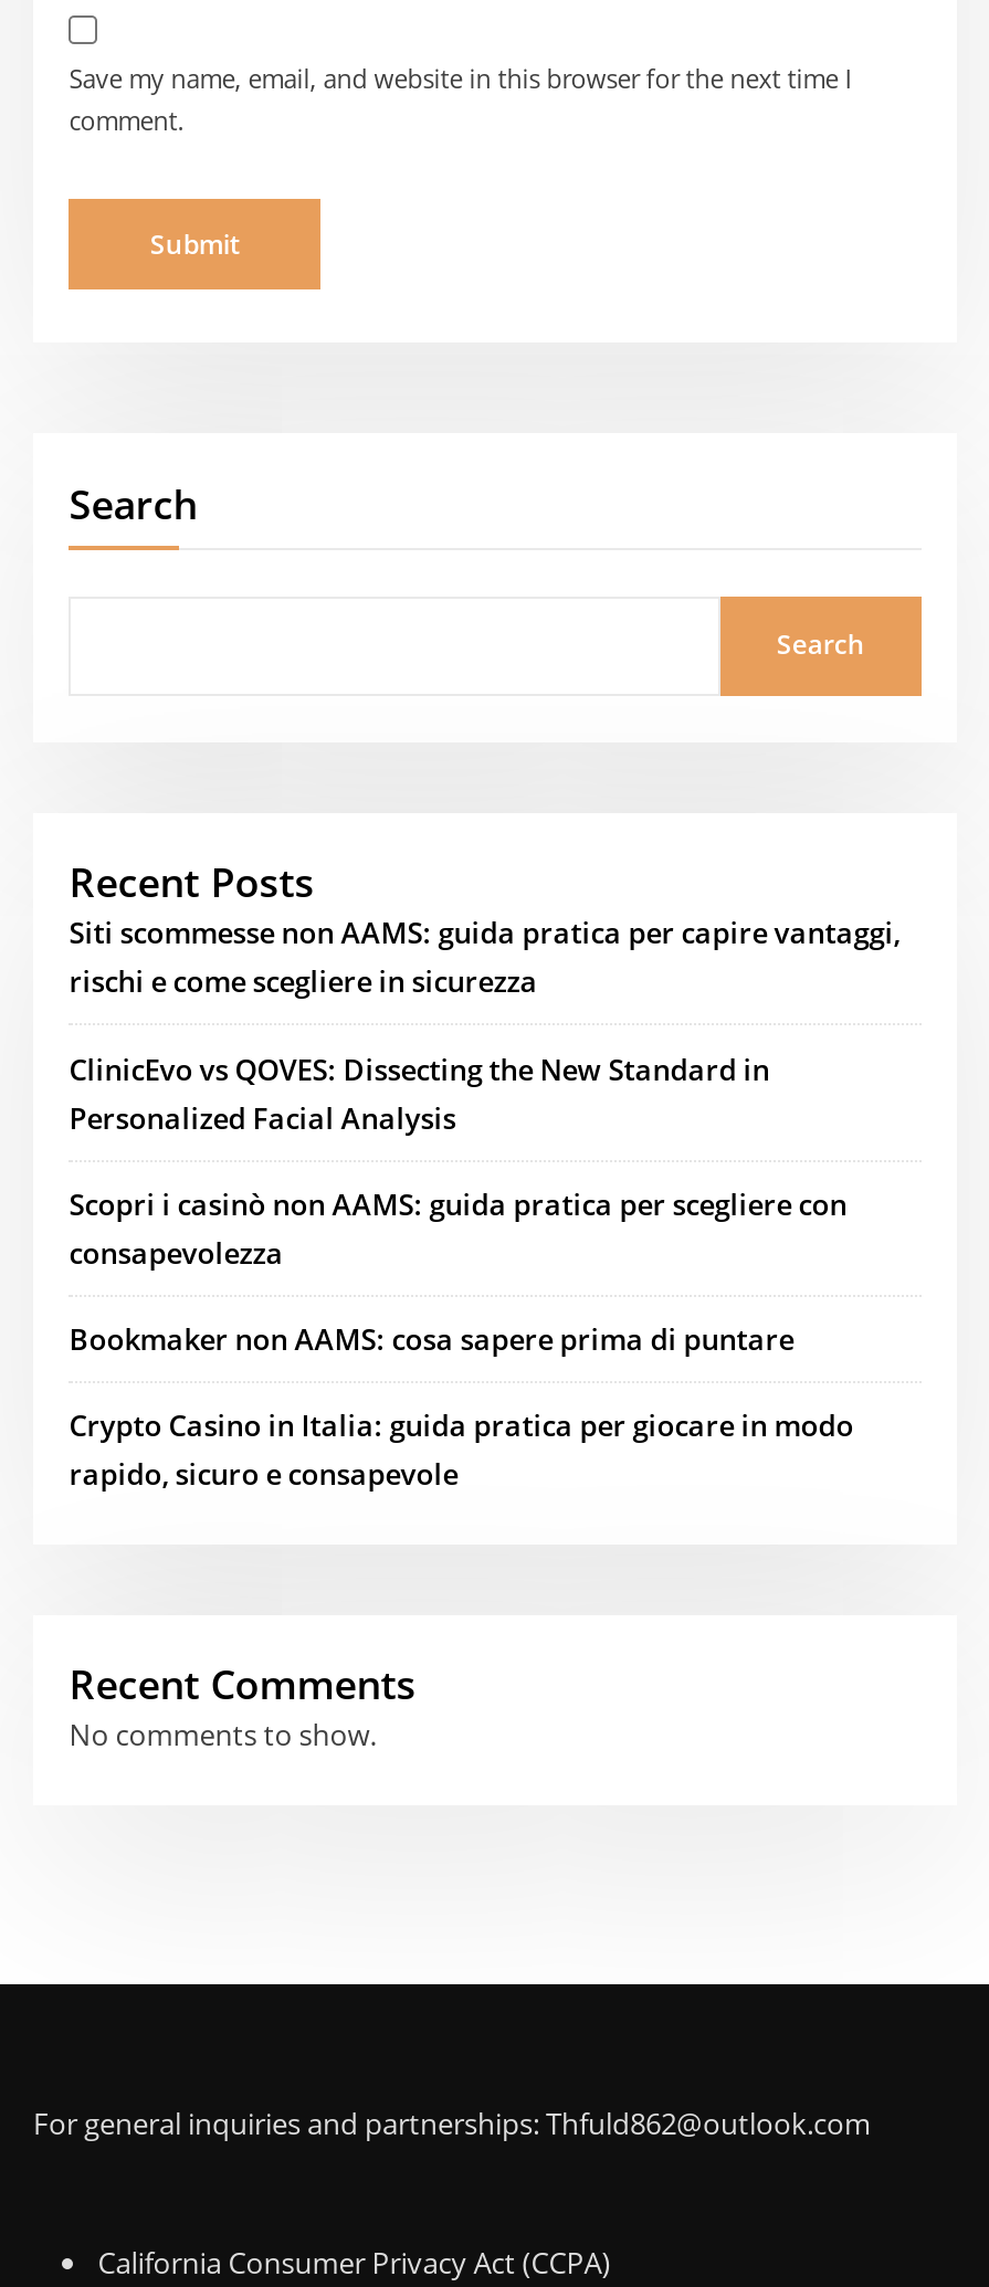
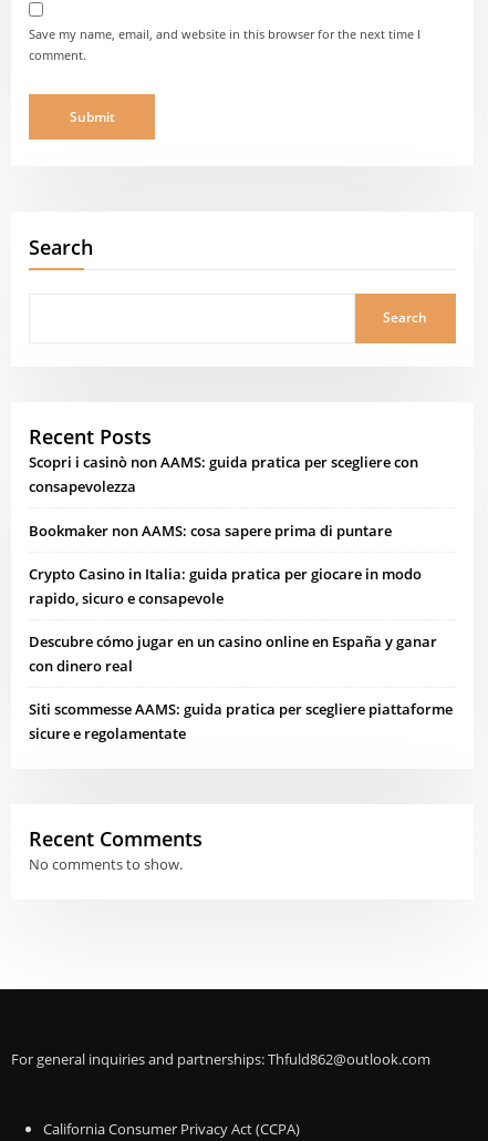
[69,913,900,1137] Siti scommesse non AAMS: guida pratica per capire vantaggi, | rischi e come scegliere in sicurezza | ClinicEvo vs QOVES: Dissecting the New Standard in | Personalized Facial Analysis -> none
moved [69,1184,854,1494] -> [29,452,422,608]: Scopri i casinò non AAMS: guida pratica per scegliere con | consapevolezza | Bookmaker non AAMS: cosa sapere prima di puntare | Crypto Casino in Italia: guida pratica per giocare in modo | rapido, sicuro e consapevole
none -> [29,632,453,744] Descubre cómo jugar en un casino online en España y ganar | con dinero real | Siti scommesse AAMS: guida pratica per scegliere piattaforme | sicure e regolamentate

